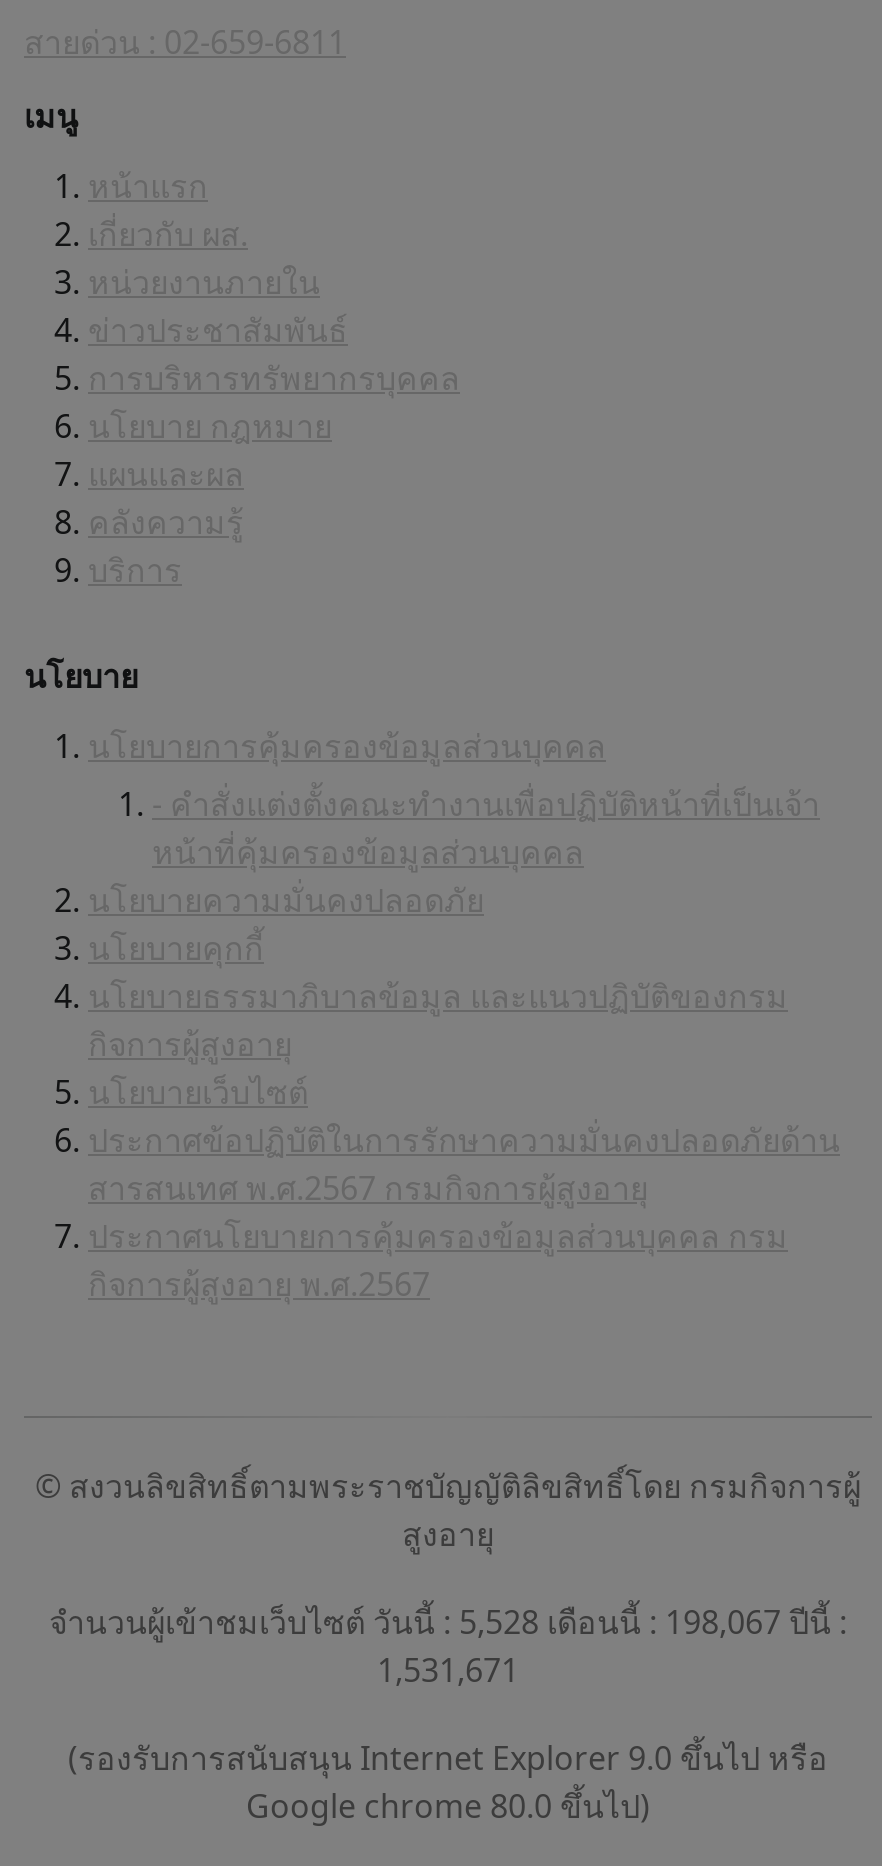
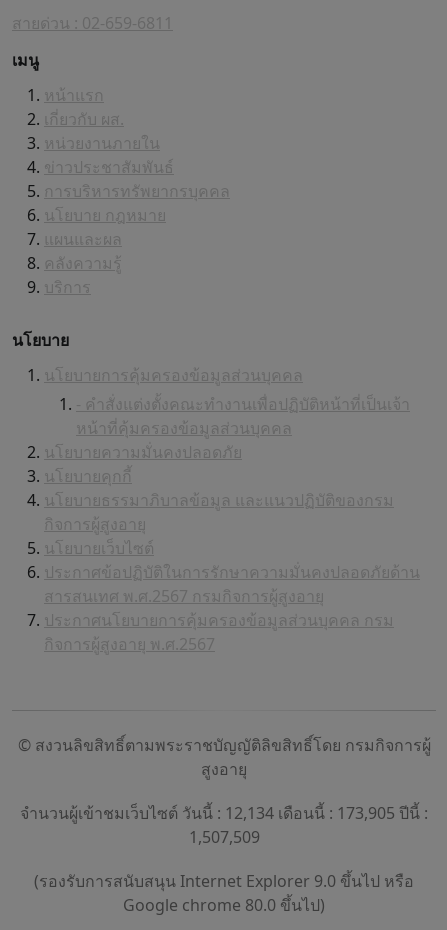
[49,1600,847,1644] จำนวนผู้เข้าชมเว็บไซต์ วันนี้ : 5,528 เดือนนี้ : 198,067 ปีนี้ : -> [20,802,428,824] จำนวนผู้เข้าชมเว็บไซต์ วันนี้ : 12,134 เดือนนี้ : 173,905 ปีนี้ :
[377,1648,519,1692] 1,531,671 -> [188,826,259,848] 1,507,509

